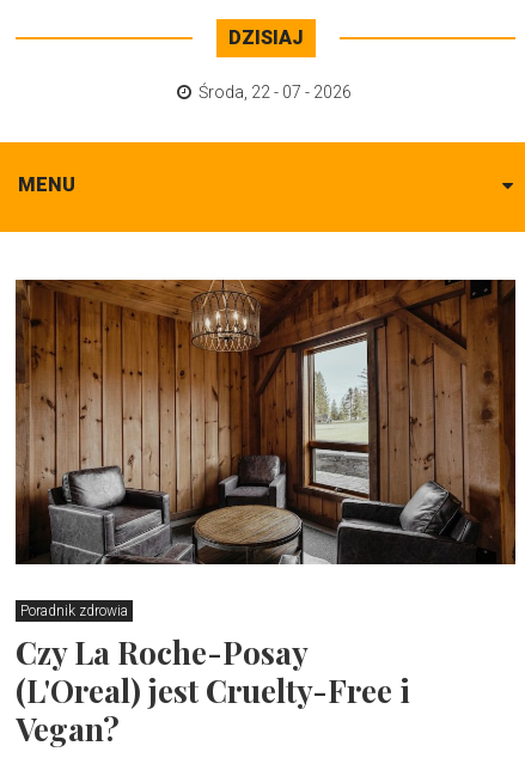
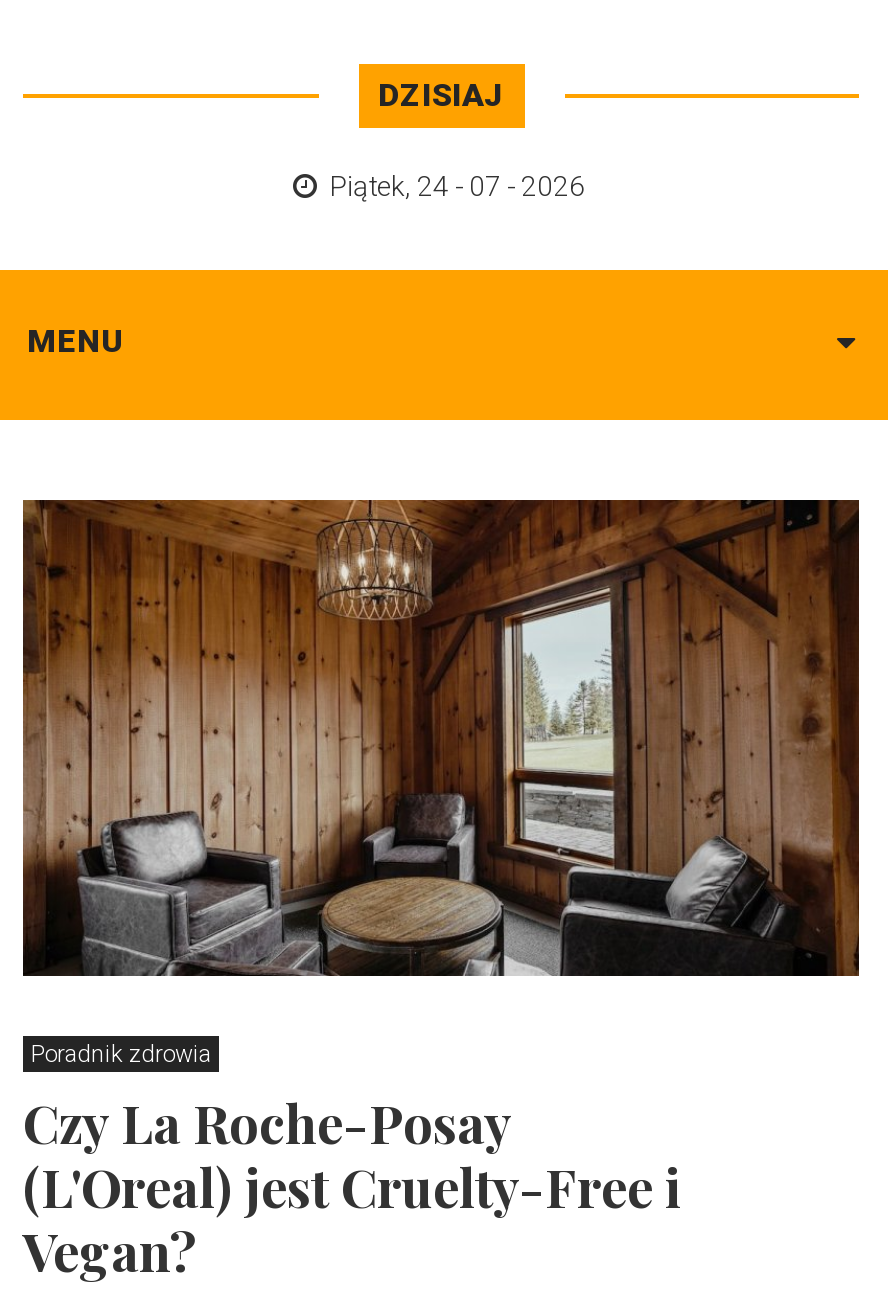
[199,82,352,102] Środa, 22 - 07 - 2026 -> [329,170,585,202] Piątek, 24 - 07 - 2026

